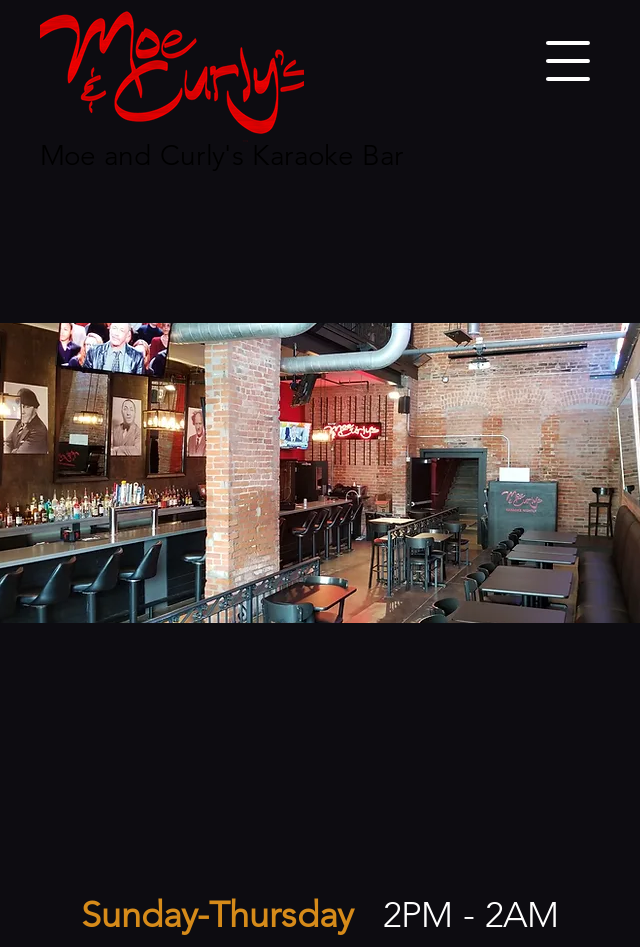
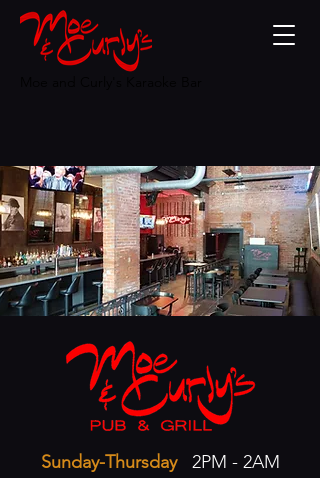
none -> [65,340,256,432] [image]

